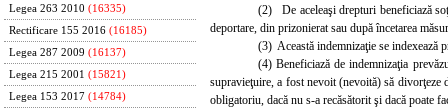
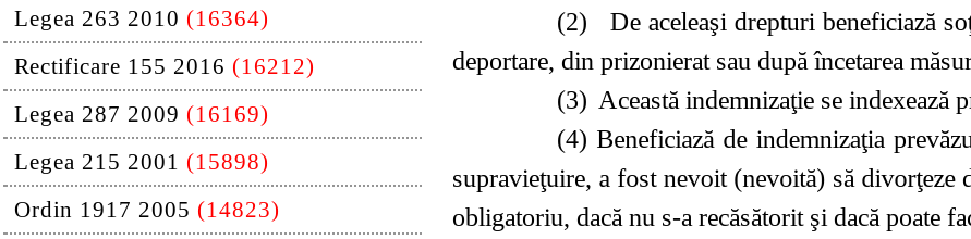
[9,3,126,14] Legea 263 2010 (16335) -> [14,7,269,30] Legea 263 2010 (16364)
[9,25,147,36] Rectificare 155 2016 (16185) -> [14,54,315,78] Rectificare 155 2016 (16212)
[9,47,126,58] Legea 287 2009 (16137) -> [14,102,269,126] Legea 287 2009 (16169)
[9,69,126,80] Legea 215 2001 (15821) -> [14,150,269,174] Legea 215 2001 (15898)
[9,91,126,102] Legea 153 2017 (14784) -> [14,198,280,222] Ordin 1917 2005 (14823)

